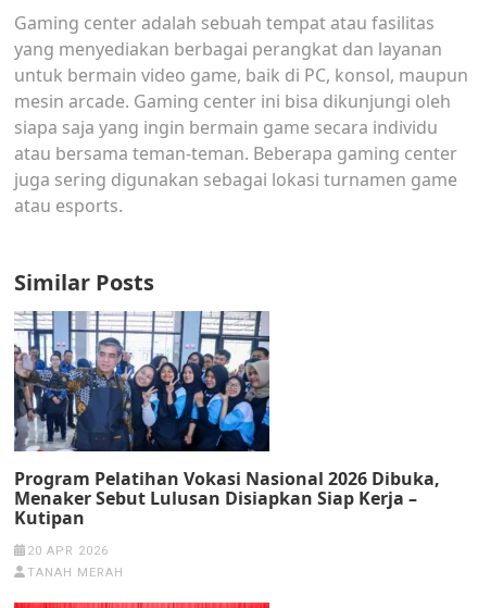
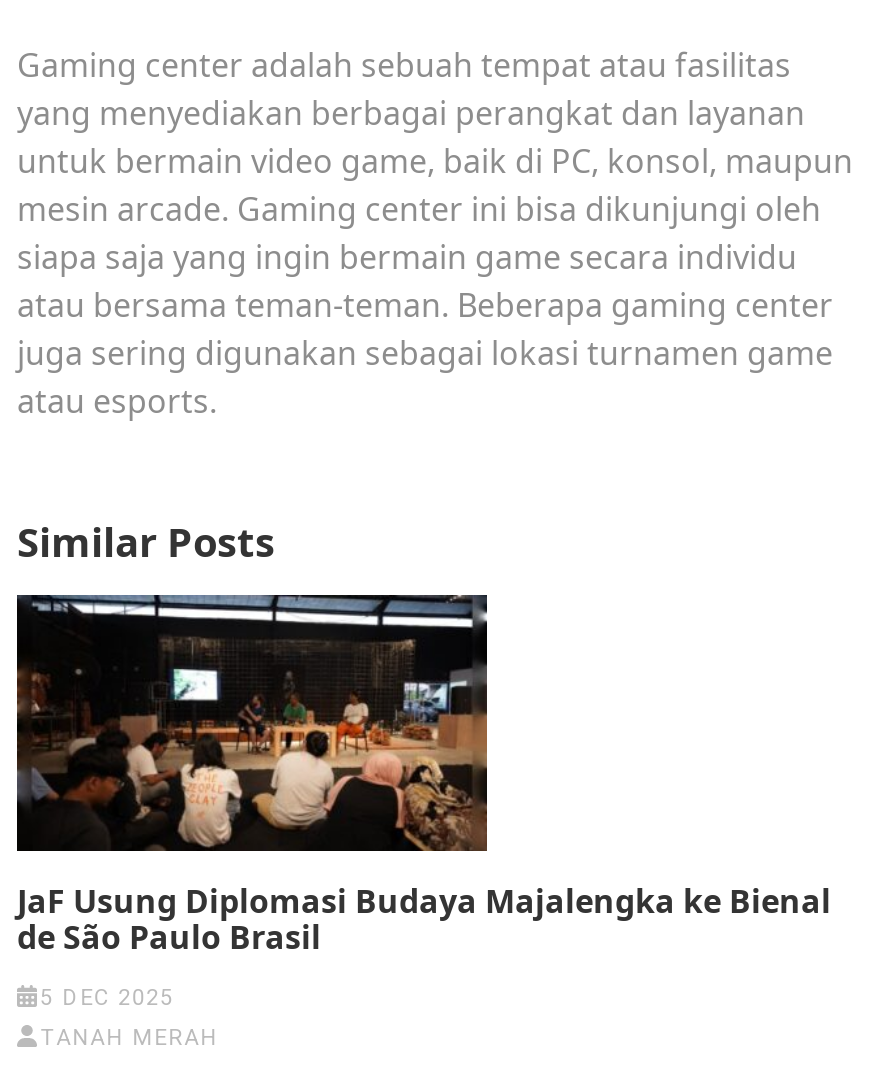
[13,311,440,529] [image] | Program Pelatihan Vokasi Nasional 2026 Dibuka, | Menaker Sebut Lulusan Disiapkan Siap Kerja – | Kutipan -> [15,593,831,959] [image] | JaF Usung Diplomasi Budaya Majalengka ke Bienal | de São Paulo Brasil
[27,543,108,557] 20 APR 2026 -> [40,985,174,1011] 5 DEC 2025

